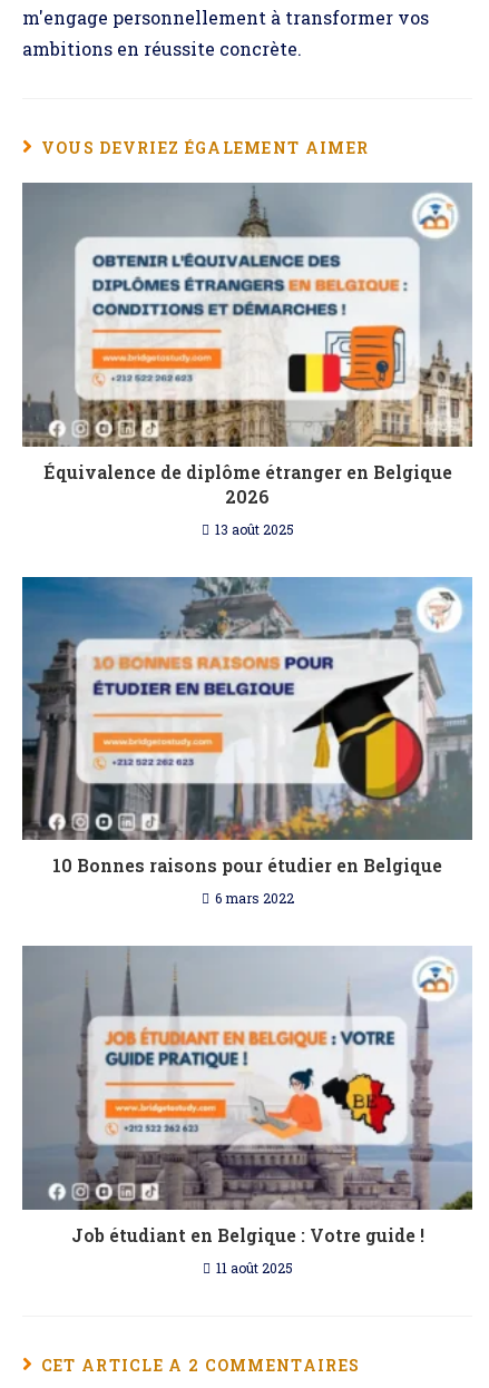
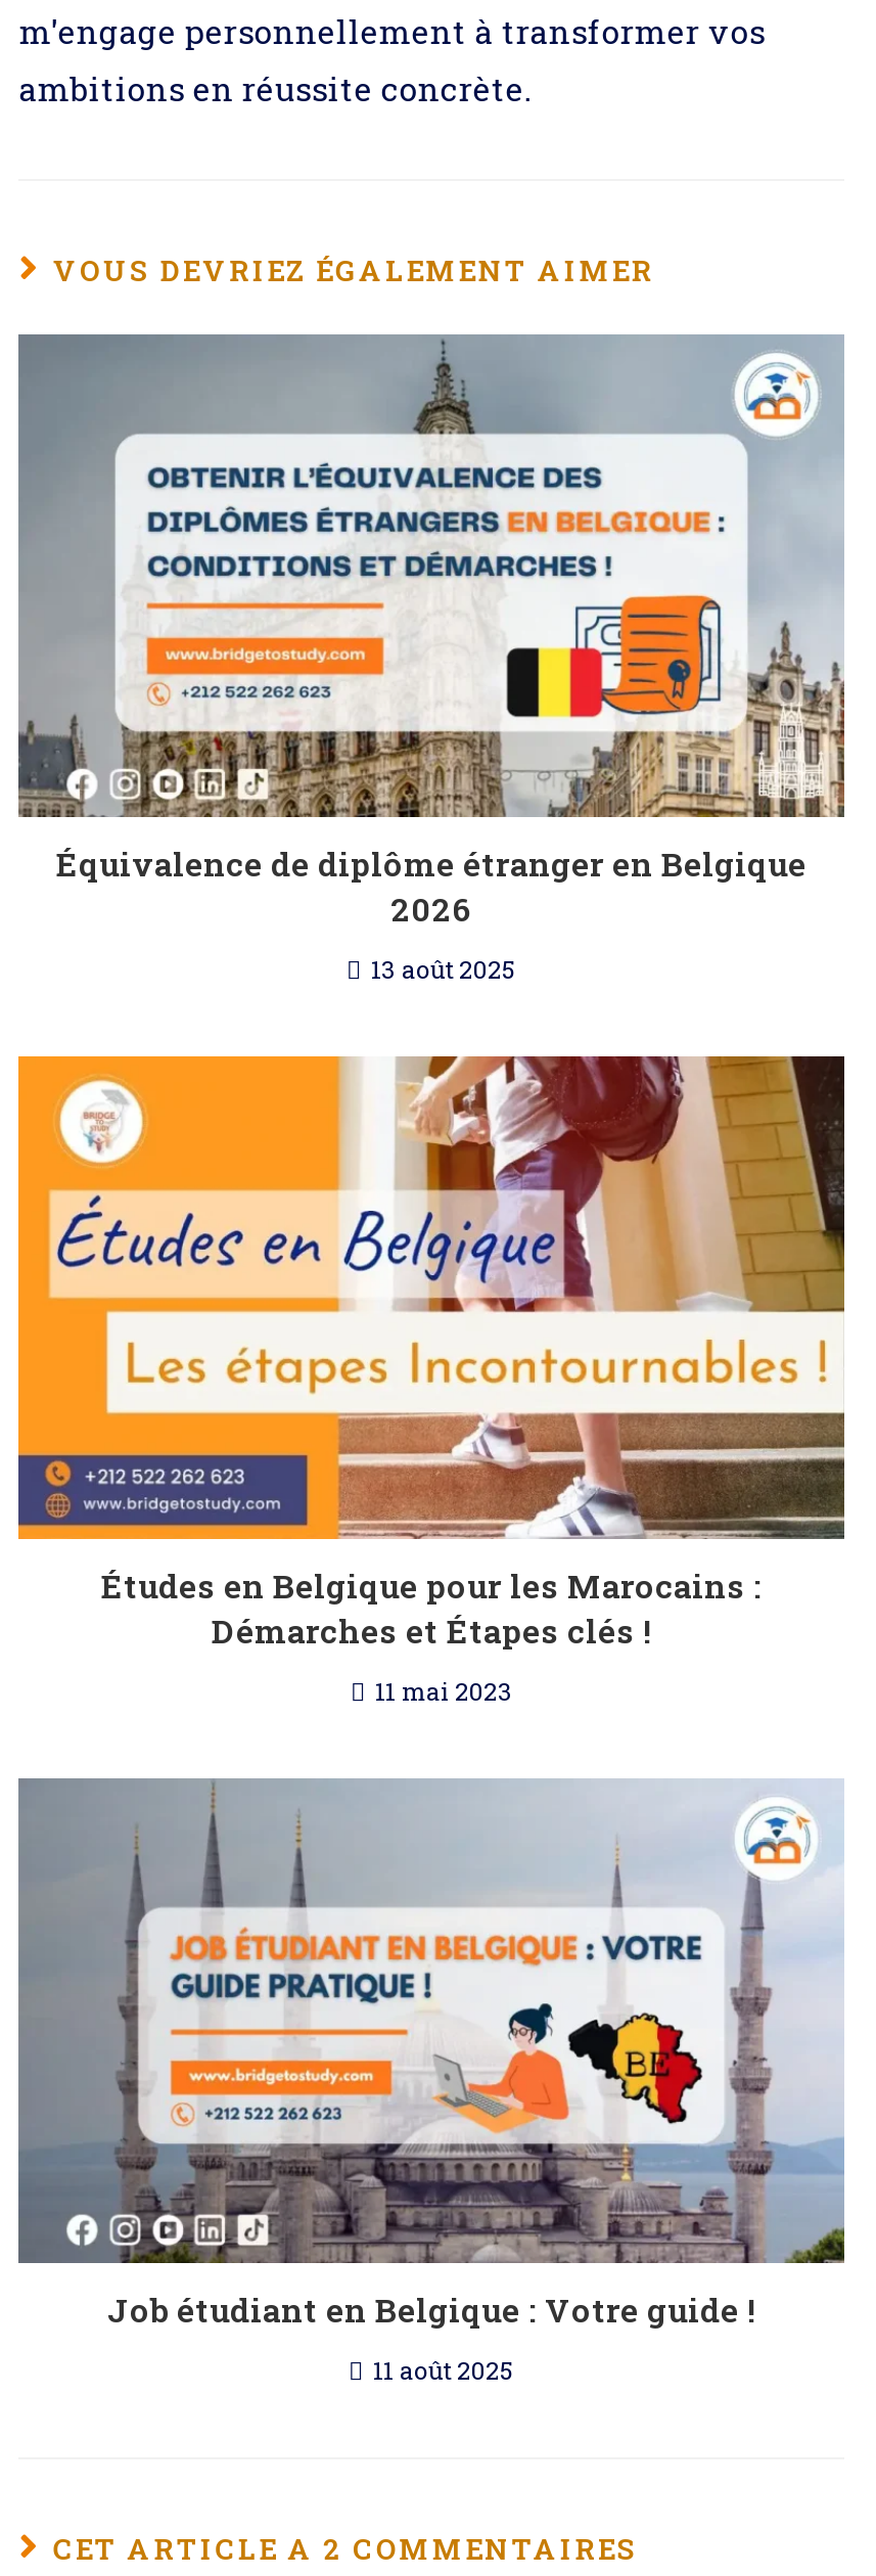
[21,576,473,877] [image] | 10 Bonnes raisons pour étudier en Belgique -> [16,1054,846,1653] [image] | Études en Belgique pour les Marocains : | Démarches et Étapes clés !
[214,889,294,907] 6 mars 2022 -> [375,1675,512,1708] 11 mai 2023

